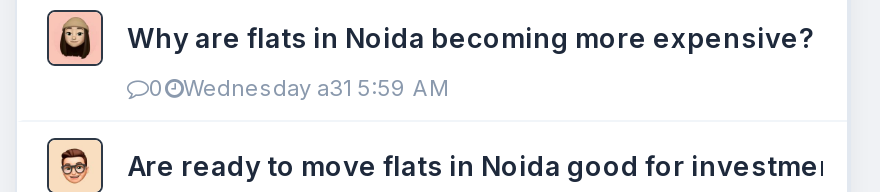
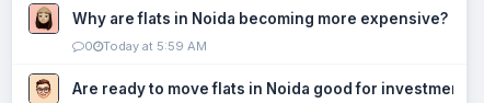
[183,74,449,102] Wednesday a31 5:59 AM -> [103,38,207,54] Today at 5:59 AM

